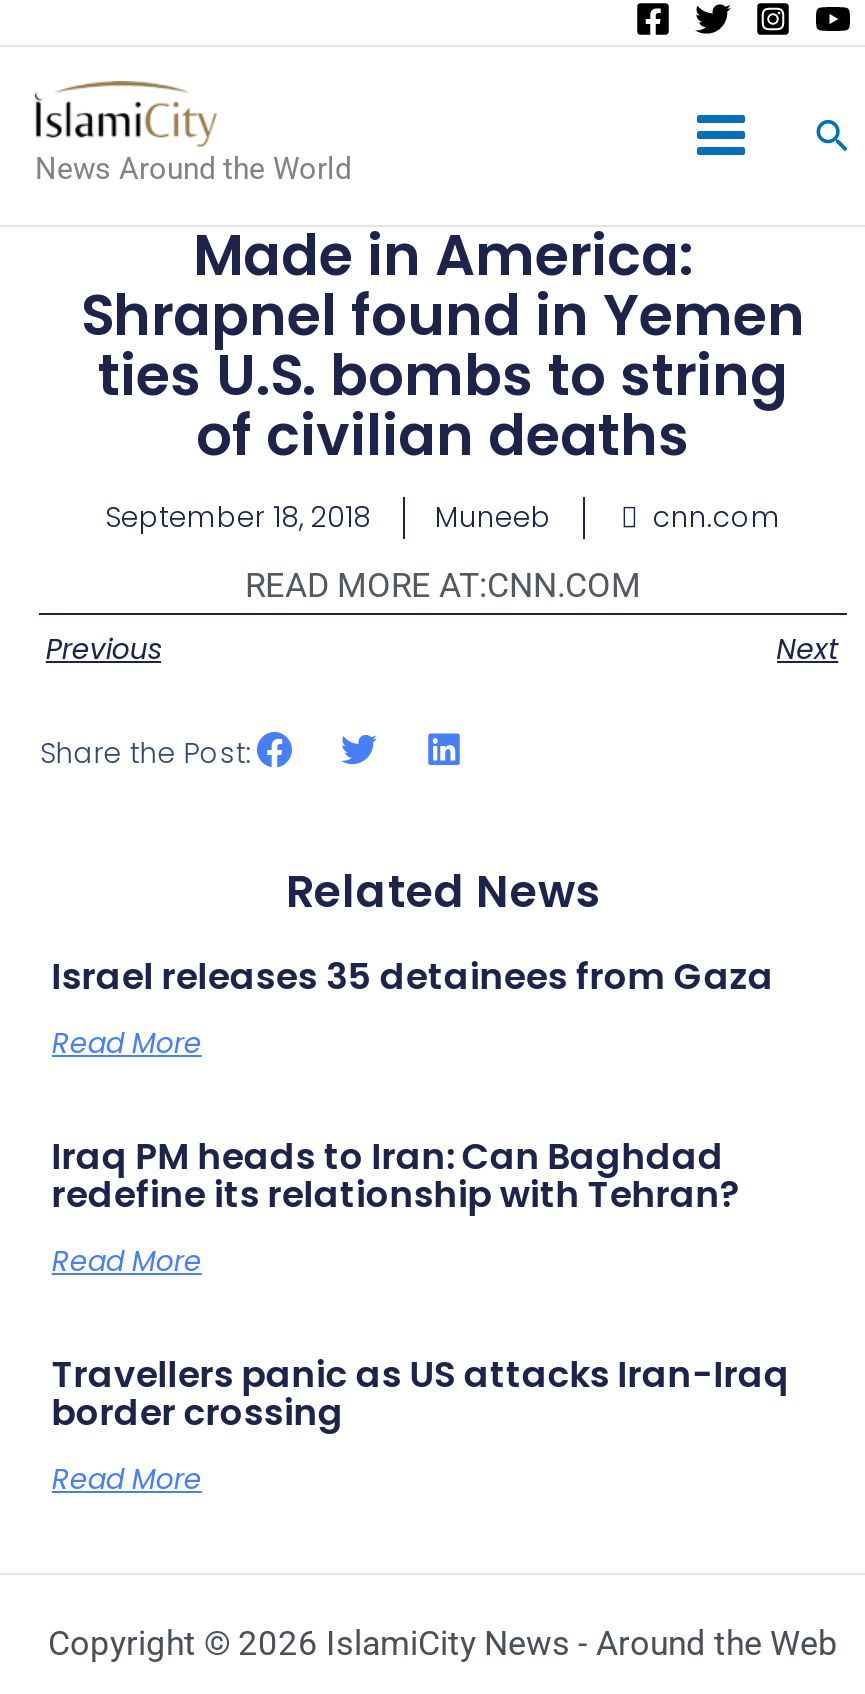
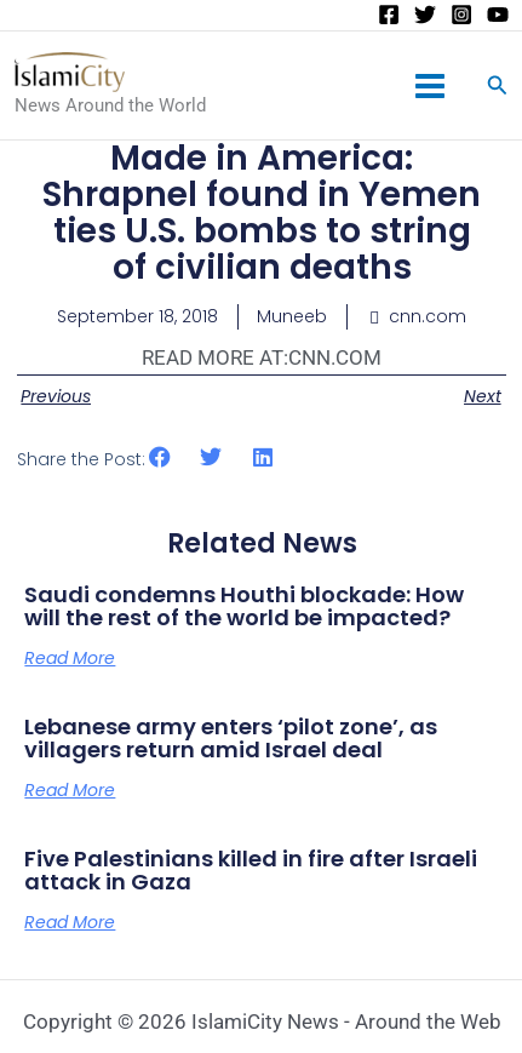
[52,950,774,1000] Israel releases 35 detainees from Gaza -> [25,579,464,632] Saudi condemns Houthi blockade: How | will the rest of the world be impacted?
[52,1130,740,1218] Iraq PM heads to Iran: Can Baghdad | redefine its relationship with Tehran? -> [25,711,438,764] Lebanese army enters ‘pilot zone’, as | villagers return amid Israel deal
[52,1348,790,1436] Travellers panic as US attacks Iran-Iraq | border crossing -> [25,843,478,897] Five Palestinians killed in fire after Israeli | attack in Gaza

